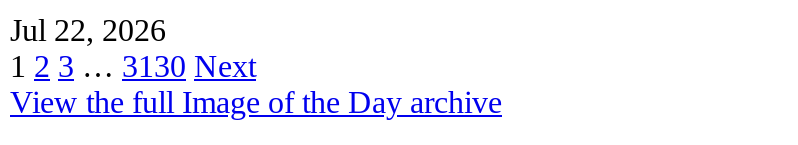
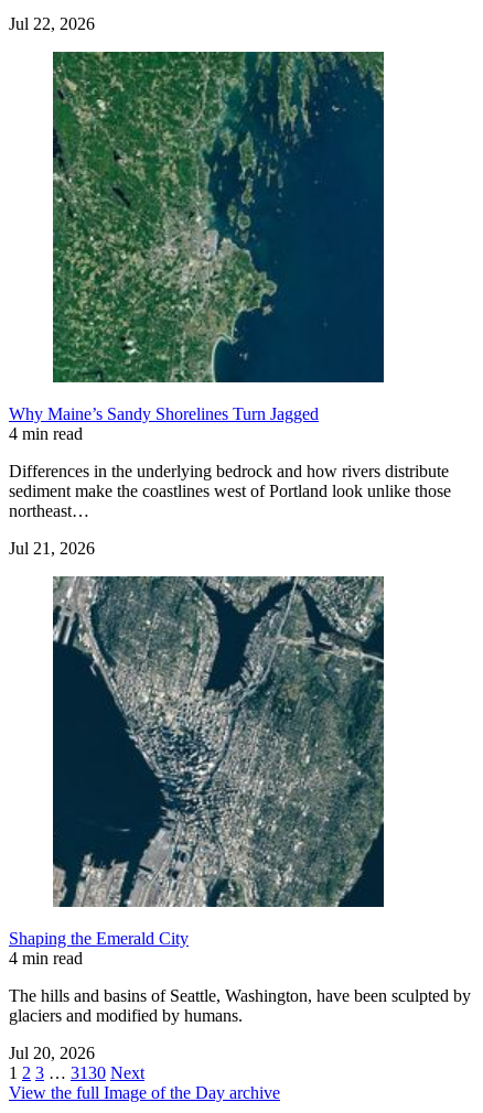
none -> [9,51,451,558] [image] | Why Maine’s Sandy Shorelines Turn Jagged | 4 min read | Differences in the underlying bedrock and how rivers distribute | sediment make the coastlines west of Portland look unlike those | northeast… | Jul 21, 2026
none -> [9,575,471,1063] [image] | Shaping the Emerald City | 4 min read | The hills and basins of Seattle, Washington, have been sculpted by | glaciers and modified by humans. | Jul 20, 2026

